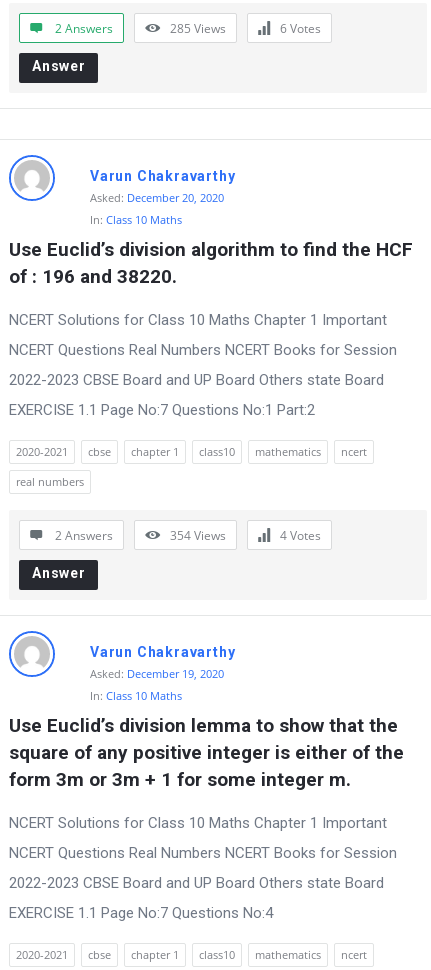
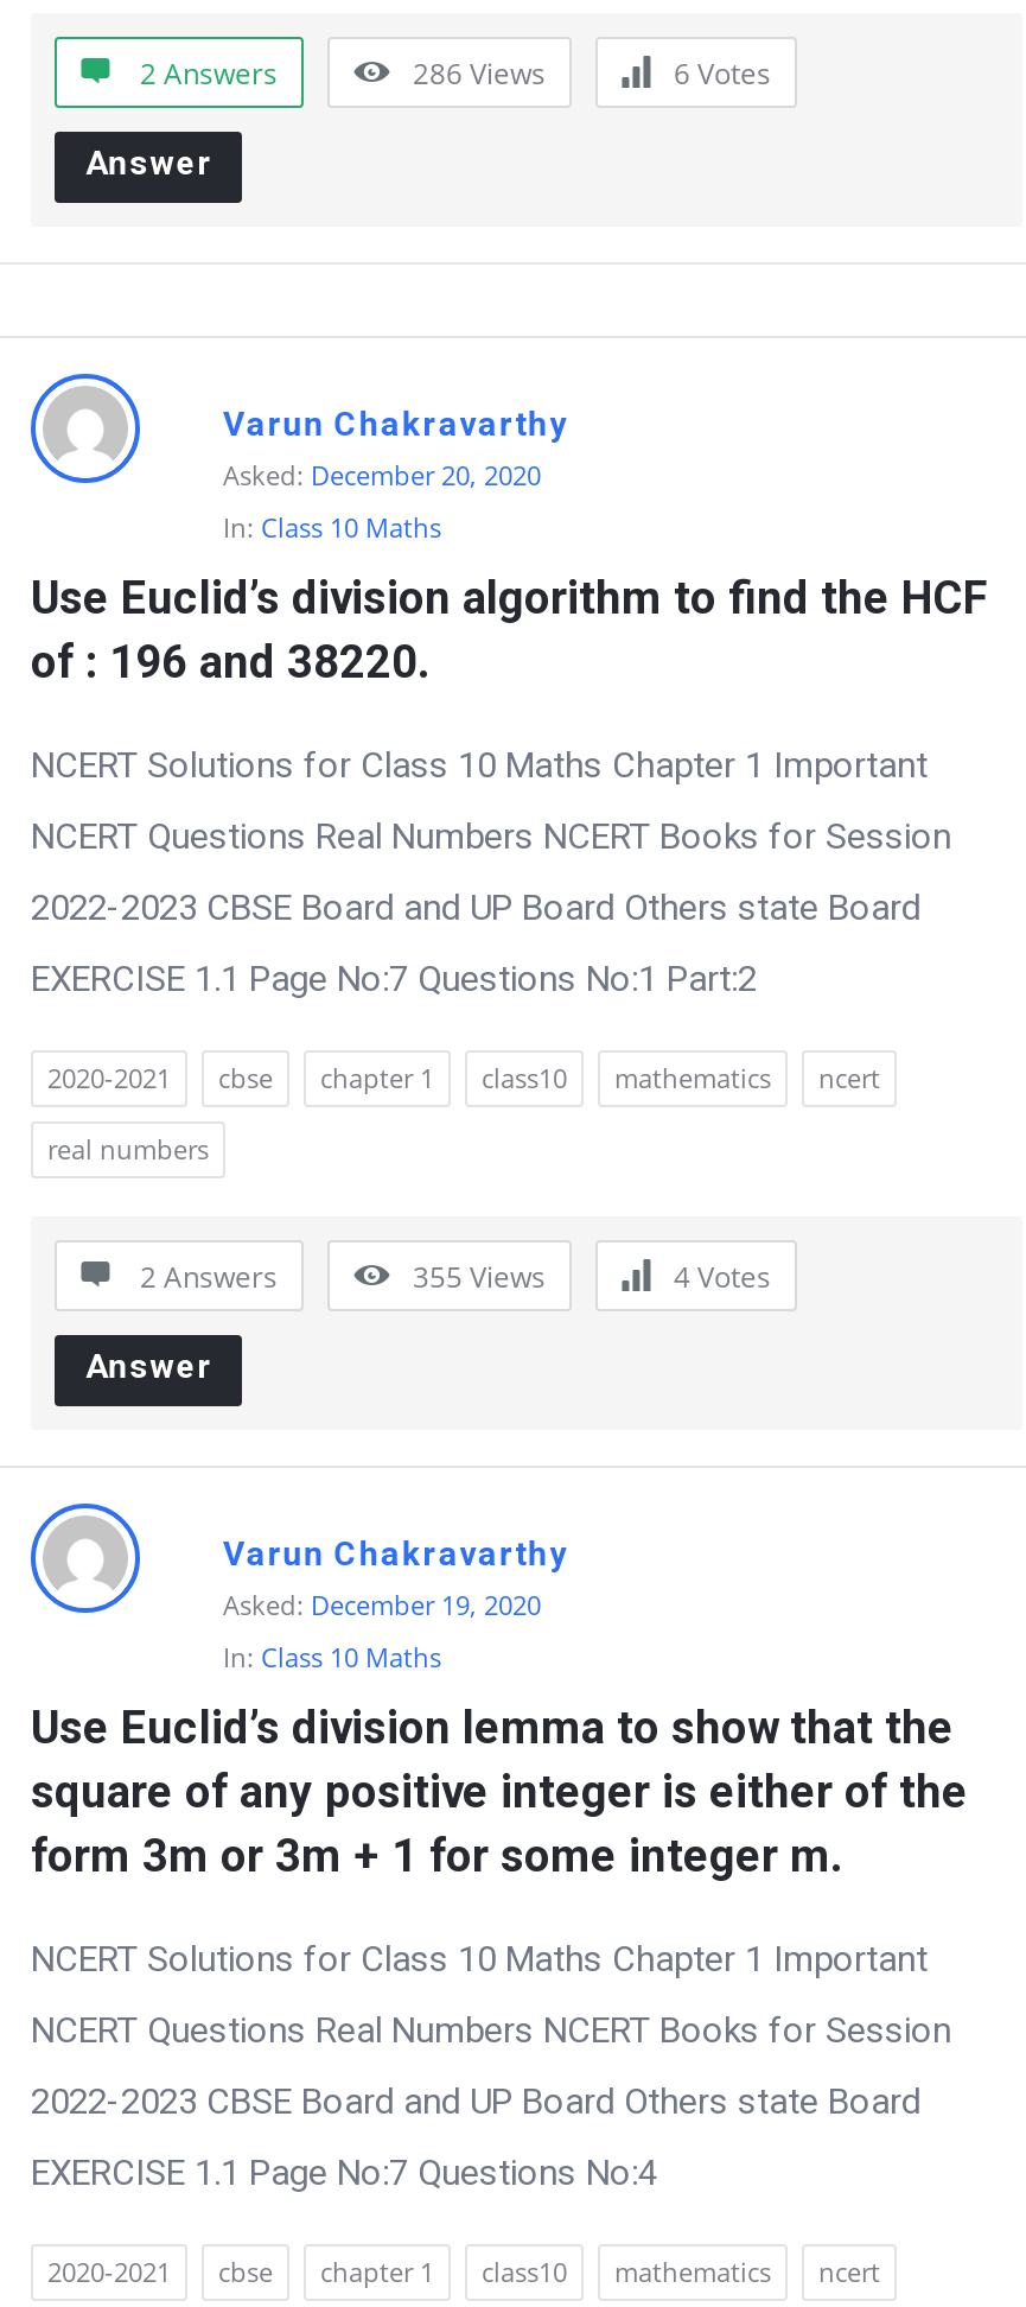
[170,20,226,37] 285 Views -> [413,53,546,94] 286 Views
[170,527,226,544] 354 Views -> [413,1257,546,1297] 355 Views

